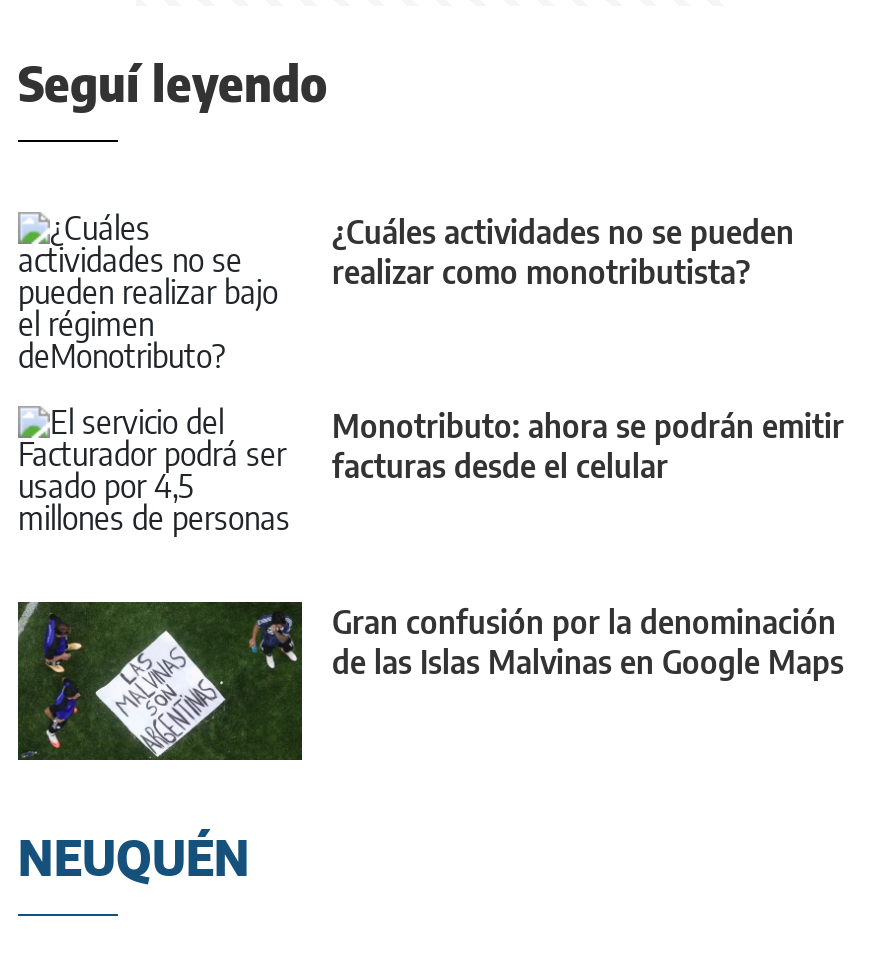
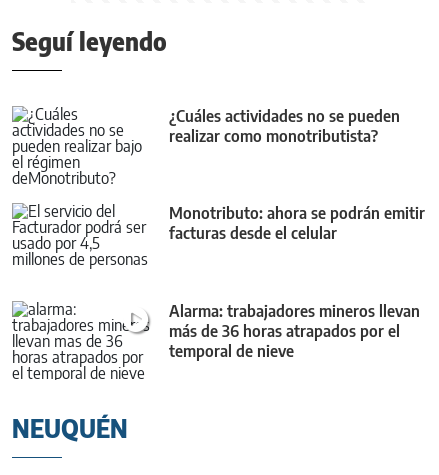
[16,600,844,762] [image] | Gran confusión por la denominación | de las Islas Malvinas en Google Maps -> [12,300,420,380] [image] | Alarma: trabajadores mineros llevan | más de 36 horas atrapados por el | temporal de nieve

